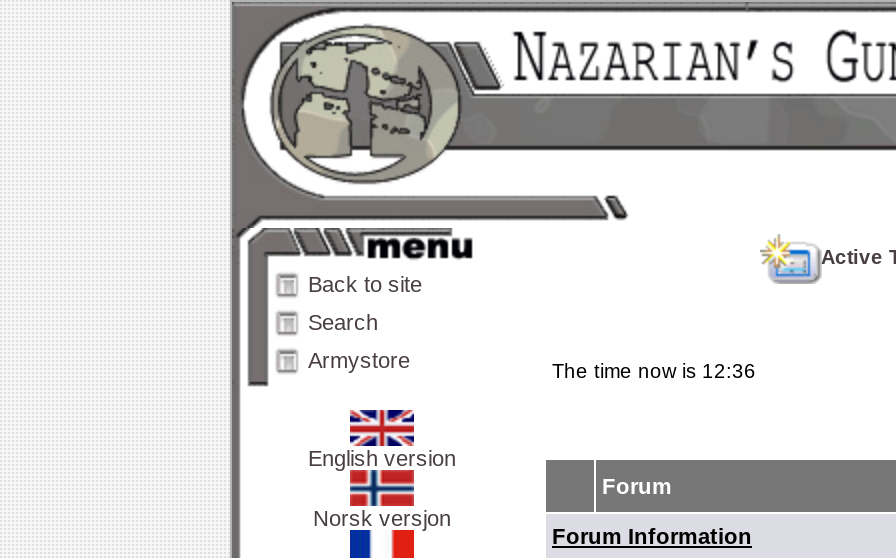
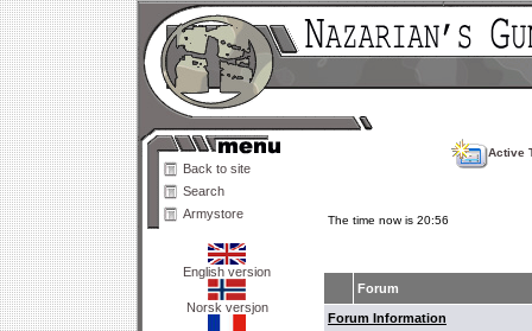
[552,360,756,382] The time now is 12:36 -> [328,214,449,227] The time now is 20:56

